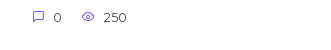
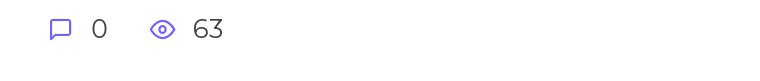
[104,10,127,25] 250 -> [193,15,225,45] 63

